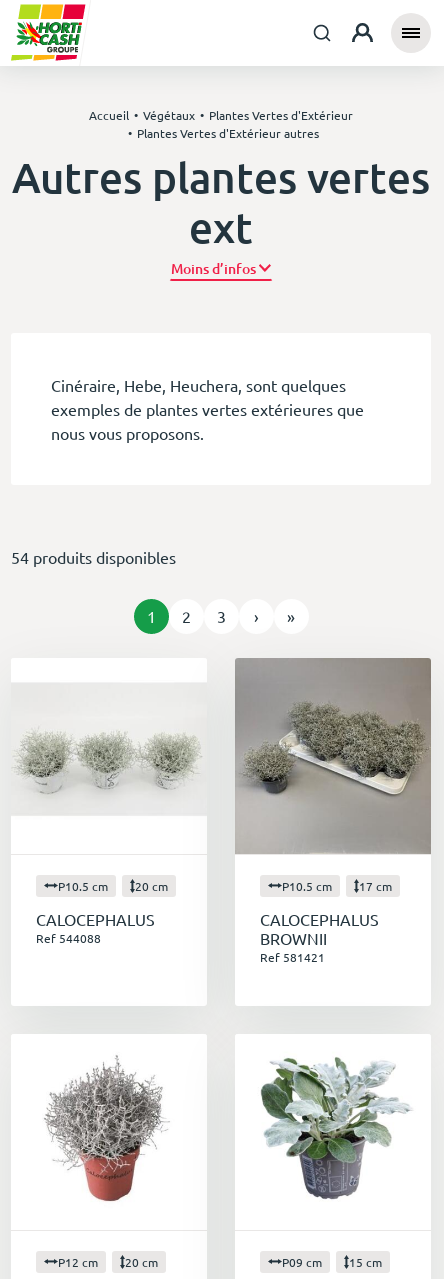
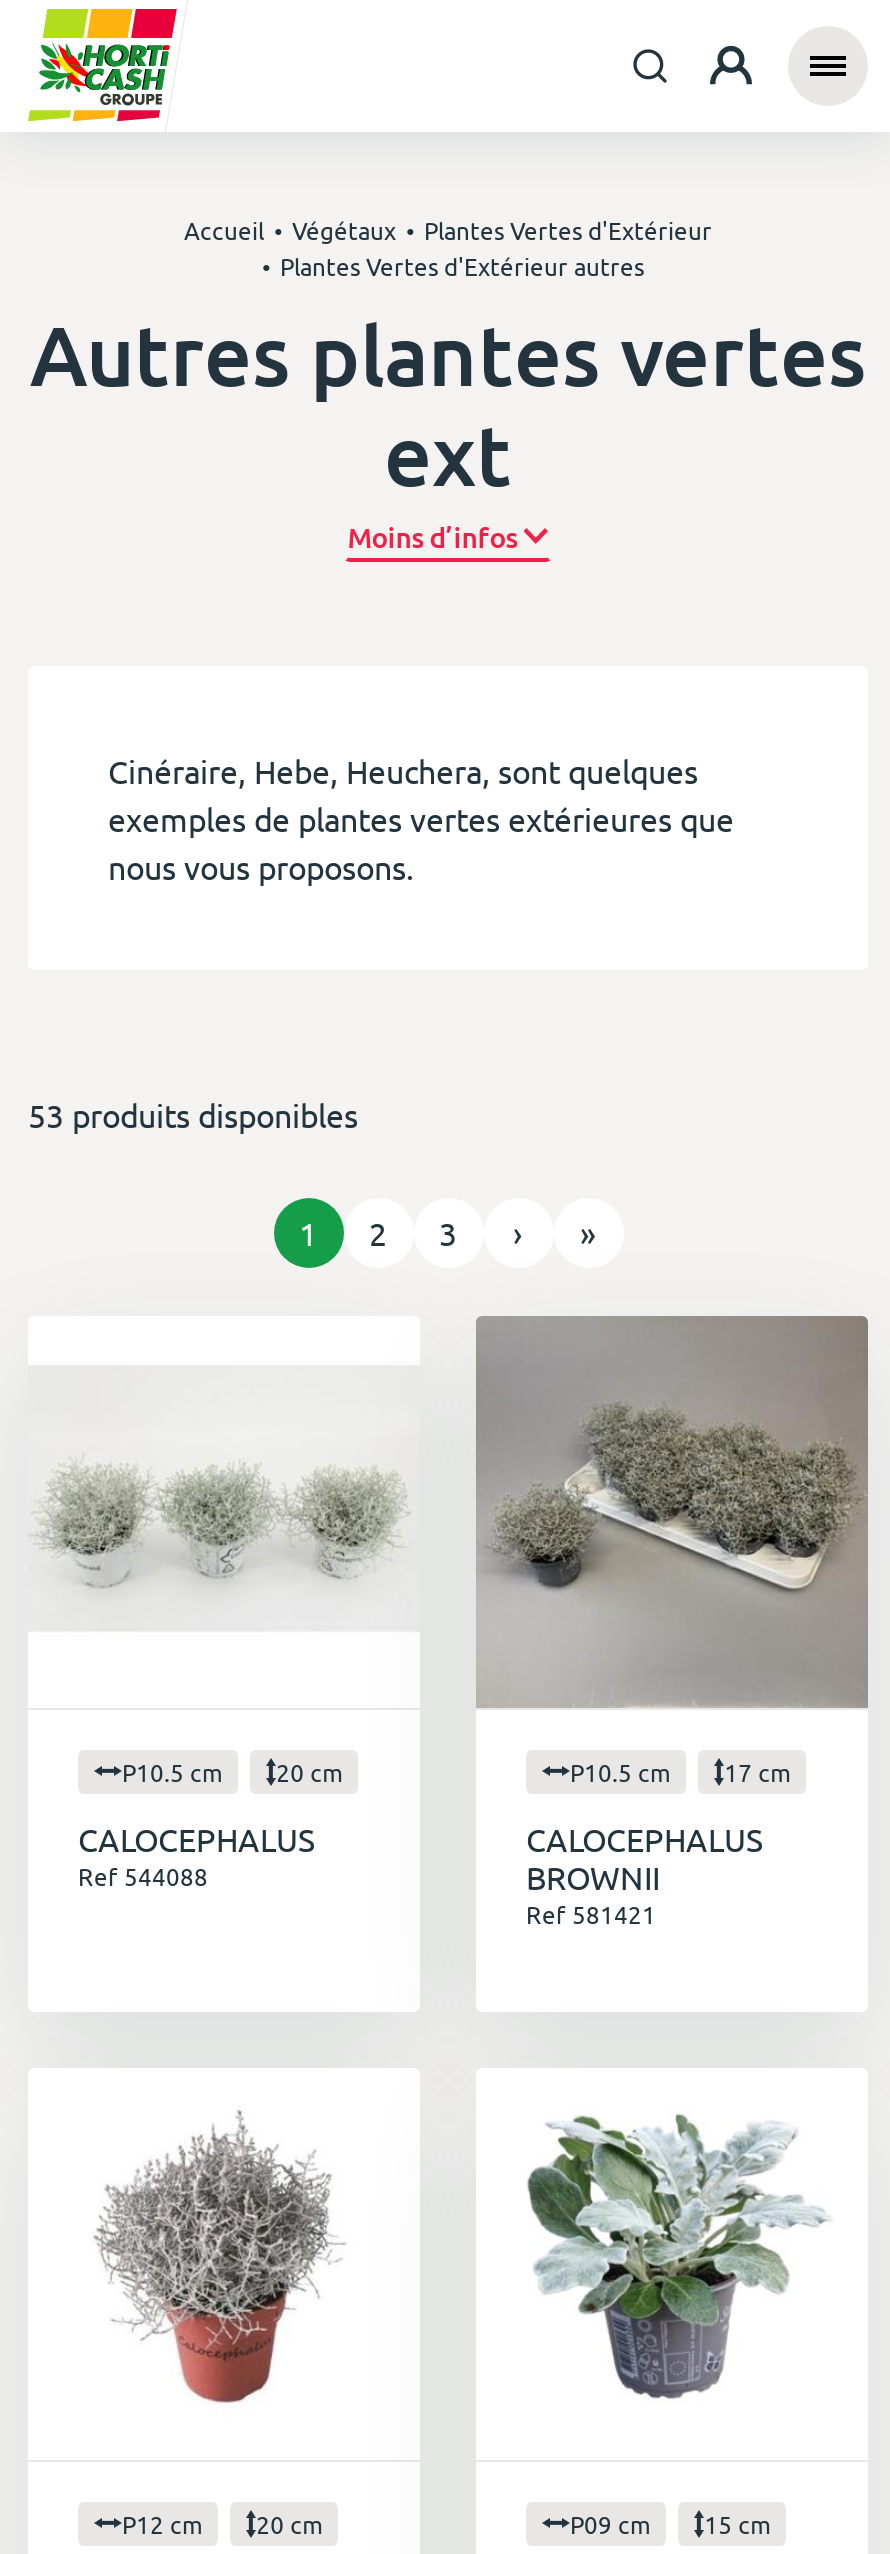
[11,547,176,567] 54 produits disponibles -> [28,1094,358,1134] 53 produits disponibles

